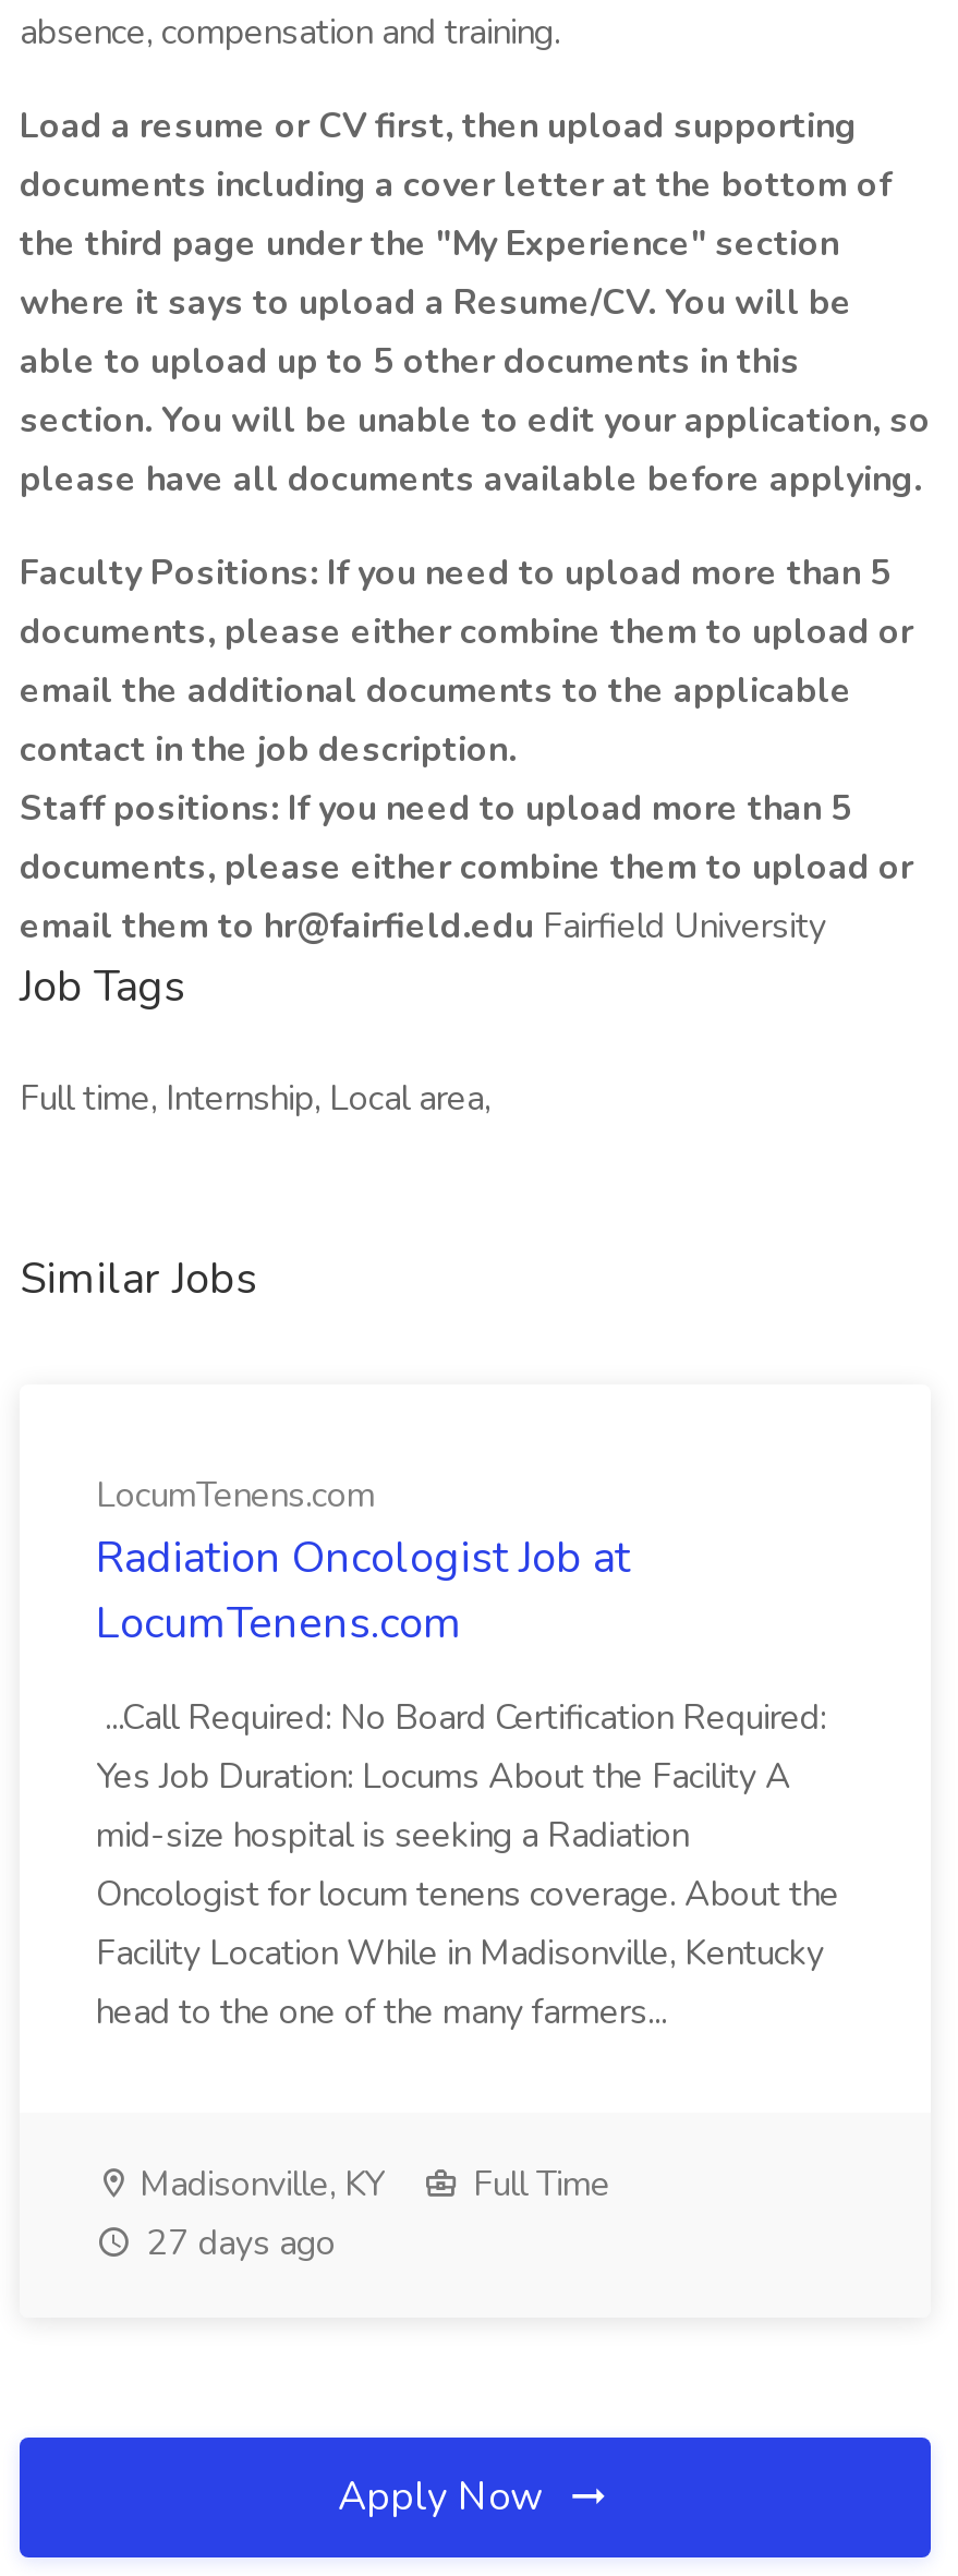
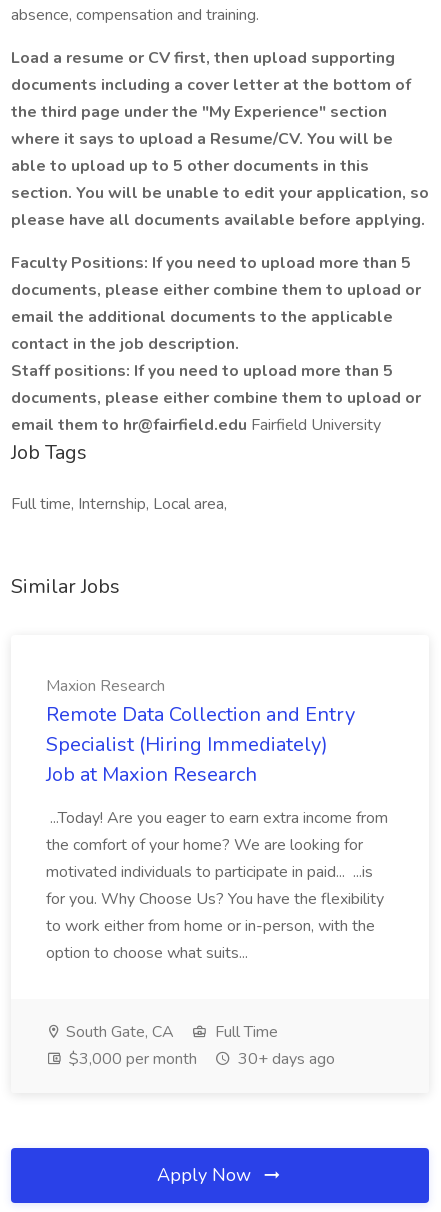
[96,1472,630,1653] LocumTenens.com | Radiation Oncologist Job at | LocumTenens.com -> [46,675,355,788] Maxion Research | Remote Data Collection and Entry | Specialist (Hiring Immediately) | Job at Maxion Research
[96,1694,839,2036] ...Call Required: No Board Certification Required: | Yes Job Duration: Locums About the Facility A | mid-size hospital is seeking a Radiation | Oncologist for locum tenens coverage. About the | Facility Location While in Madisonville, Kentucky | head to the one of the many farmers... -> [46,807,388,964] ...Today! Are you eager to earn extra income from | the comfort of your home? We are looking for | motivated individuals to participate in paid... ...is | for you. Why Choose Us? You have the flexibility | to work either from home or in-person, with the | option to choose what suits...
[131,2161,384,2209] Madisonville, KY -> [62,1021,174,1043] South Gate, CA
[137,2220,336,2267] 27 days ago -> [65,1048,335,1070] $3,000 per month | 30+ days ago

